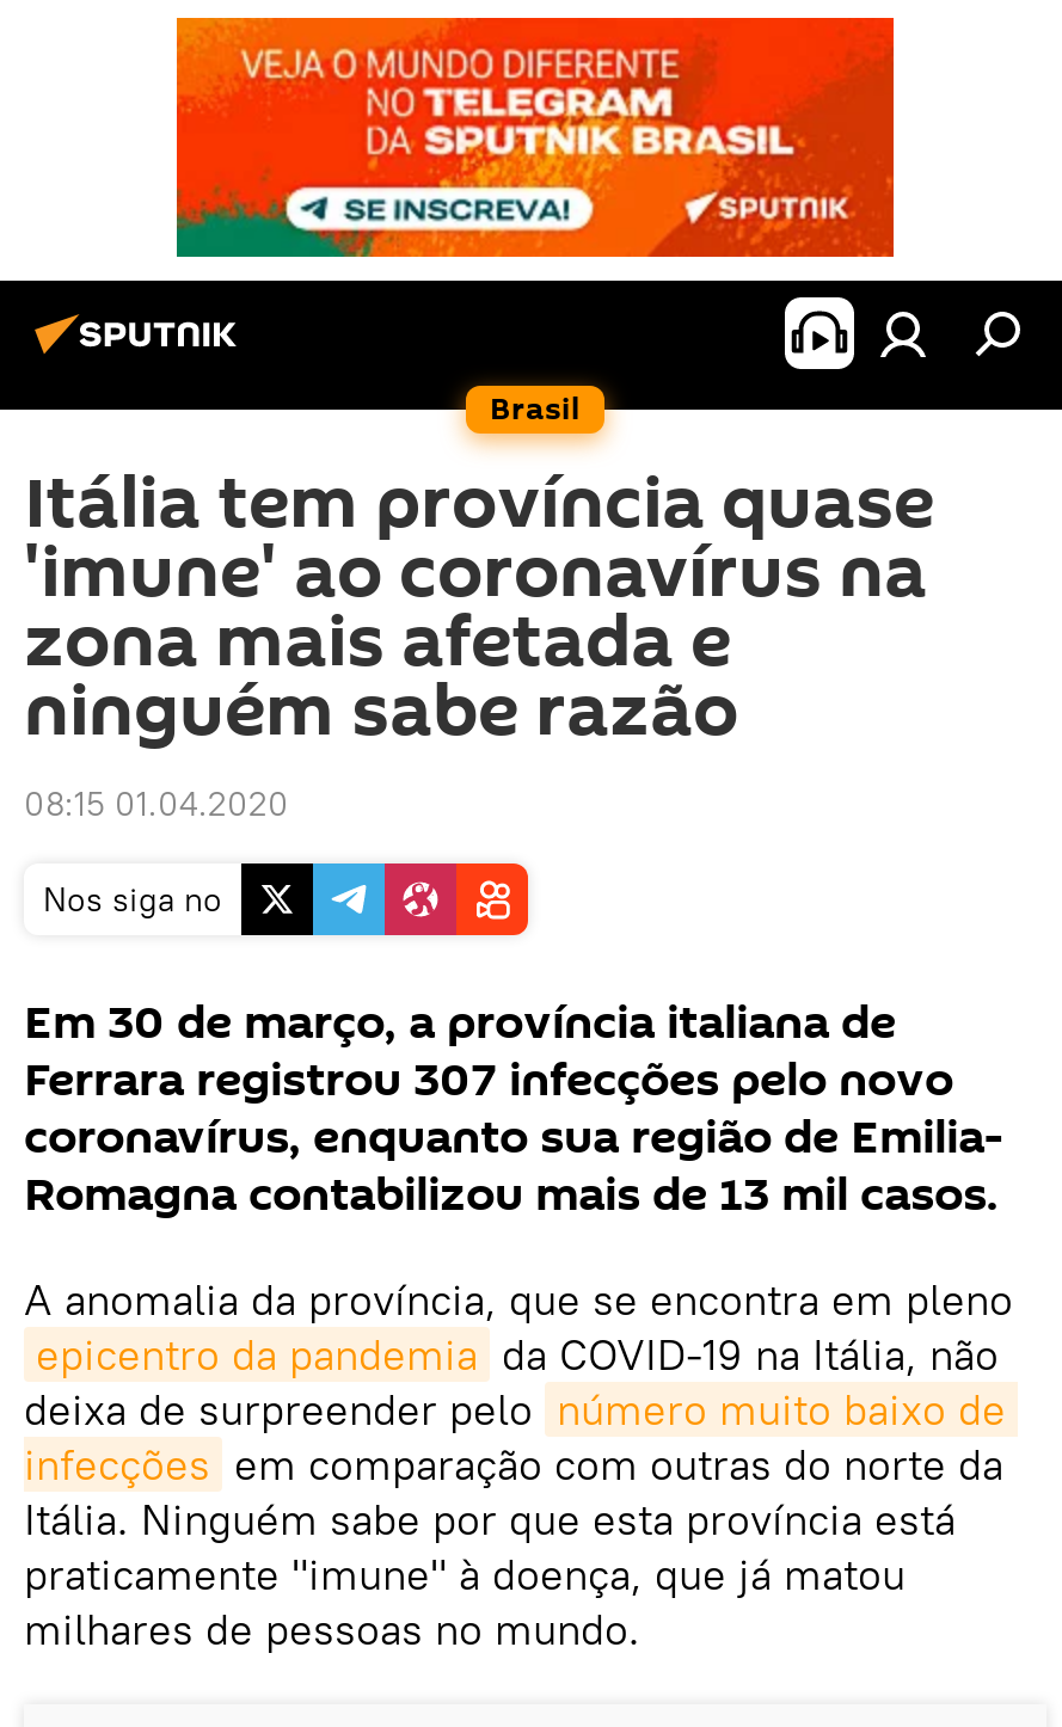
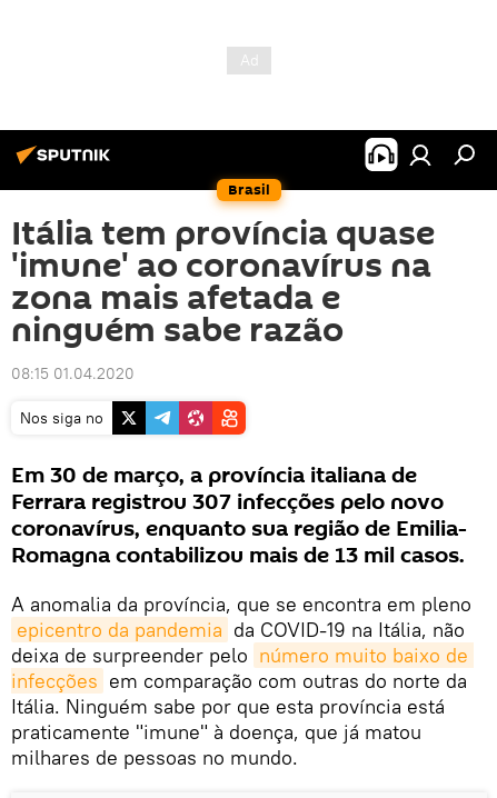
[174,16,896,259] [image] -> none

